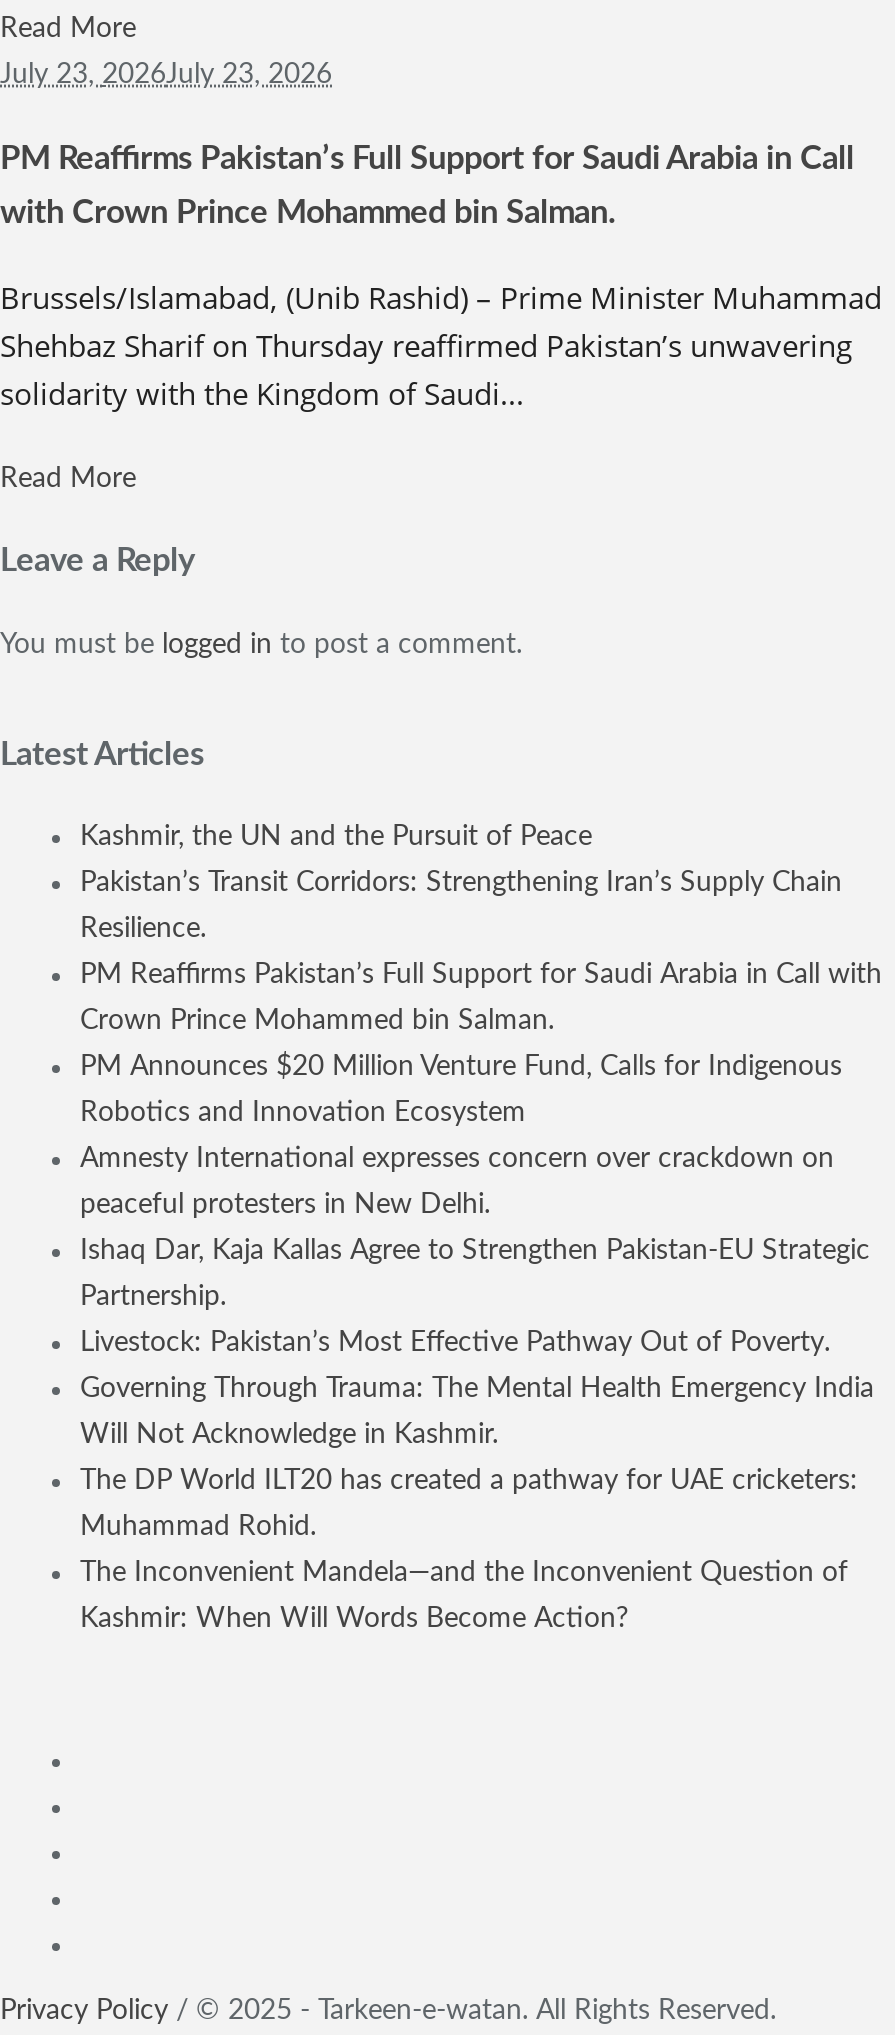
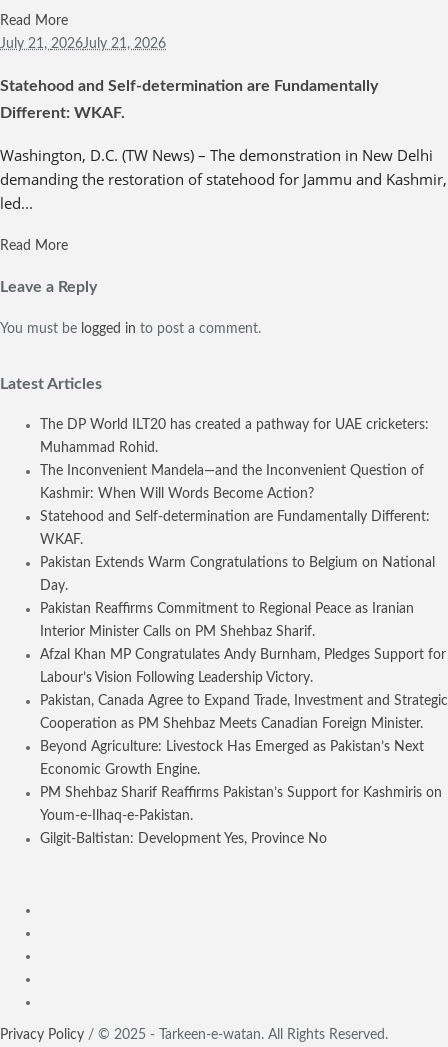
[0,61,332,89] July 23, 2026July 23, 2026 -> [0,37,166,51] July 21, 2026July 21, 2026
[0,142,854,174] PM Reaffirms Pakistan’s Full Support for Saudi Arabia in Call -> [0,78,378,94] Statehood and Self-determination are Fundamentally
[0,196,616,228] with Crown Prince Mohammed bin Salman. -> [0,105,125,121] Different: WKAF.
[0,277,882,413] Brussels/Islamabad, (Unib Rashid) – Prime Minister Muhammad | Shehbaz Sharif on Thursday reaffirmed Pakistan’s unwavering | solidarity with the Kingdom of Saudi... -> [0,145,447,213] Washington, D.C. (TW News) – The demonstration in New Delhi | demanding the restoration of statehood for Jammu and Kashmir, | led...
[80,823,882,1449] Kashmir, the UN and the Pursuit of Peace | Pakistan’s Transit Corridors: Strengthening Iran’s Supply Chain | Resilience. | PM Reaffirms Pakistan’s Full Support for Saudi Arabia in Call with | Crown Prince Mohammed bin Salman. | PM Announces $20 Million Venture Fund, Calls for Indigenous | Robotics and Innovation Ecosystem | Amnesty International expresses concern over crackdown on | peaceful protesters in New Delhi. | Ishaq Dar, Kaja Kallas Agree to Strengthen Pakistan-EU Strategic | Partnership. | Livestock: Pakistan’s Most Effective Pathway Out of Poverty. | Governing Through Trauma: The Mental Health Emergency India | Will Not Acknowledge in Kashmir. -> none
moved [80,1467,858,1633] -> [40,418,429,501]: The DP World ILT20 has created a pathway for UAE cricketers: | Muhammad Rohid. | The Inconvenient Mandela—and the Inconvenient Question of | Kashmir: When Will Words Become Action?
none -> [40,510,448,846] Statehood and Self-determination are Fundamentally Different: | WKAF. | Pakistan Extends Warm Congratulations to Belgium on National | Day. | Pakistan Reaffirms Commitment to Regional Peace as Iranian | Interior Minister Calls on PM Shehbaz Sharif. | Afzal Khan MP Congratulates Andy Burnham, Pledges Support for | Labour’s Vision Following Leadership Victory. | Pakistan, Canada Agree to Expand Trade, Investment and Strategic | Cooperation as PM Shehbaz Meets Canadian Foreign Minister. | Beyond Agriculture: Livestock Has Emerged as Pakistan’s Next | Economic Growth Engine. | PM Shehbaz Sharif Reaffirms Pakistan’s Support for Kashmiris on | Youm-e-Ilhaq-e-Pakistan. | Gilgit-Baltistan: Development Yes, Province No

